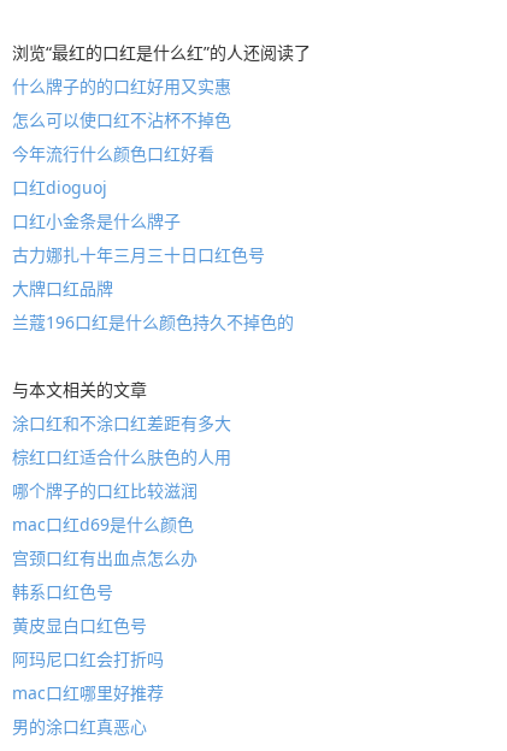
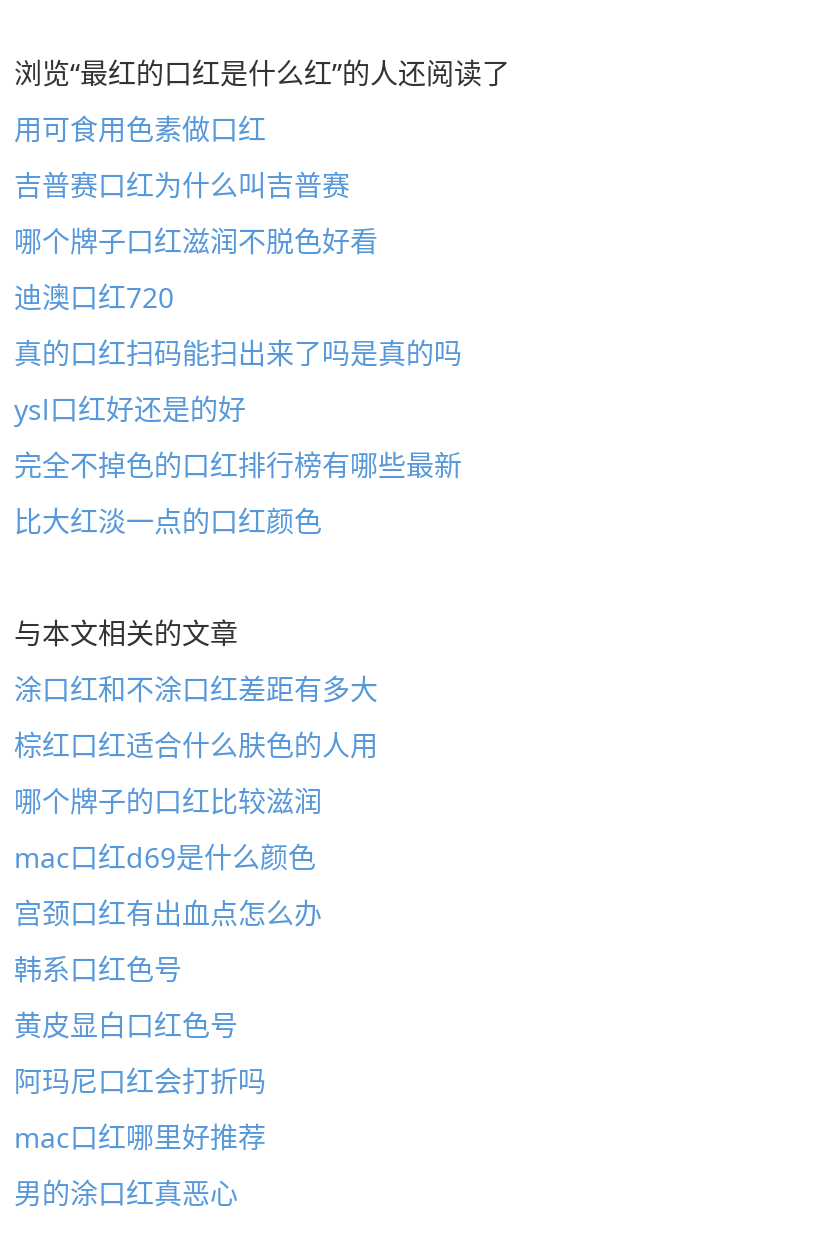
[12,75,231,98] 什么牌子的的口红好用又实惠 -> [14,111,266,149] 用可食用色素做口红
[12,109,231,132] 怎么可以使口红不沾杯不掉色 -> [14,167,350,205] 吉普赛口红为什么叫吉普赛
[12,143,214,165] 今年流行什么颜色口红好看 -> [14,223,378,261] 哪个牌子口红滋润不脱色好看
[12,176,107,199] 口红dioguoj -> [14,279,174,317] 迪澳口红720
[12,210,181,233] 口红小金条是什么牌子 -> [14,335,462,373] 真的口红扫码能扫出来了吗是真的吗
[12,244,265,267] 古力娜扎十年三月三十日口红色号 -> [14,391,246,429] ysl口红好还是的好
[12,277,113,300] 大牌口红品牌 -> [14,447,462,485] 完全不掉色的口红排行榜有哪些最新
[12,311,294,334] 兰蔻196口红是什么颜色持久不掉色的 -> [14,503,322,541] 比大红淡一点的口红颜色

